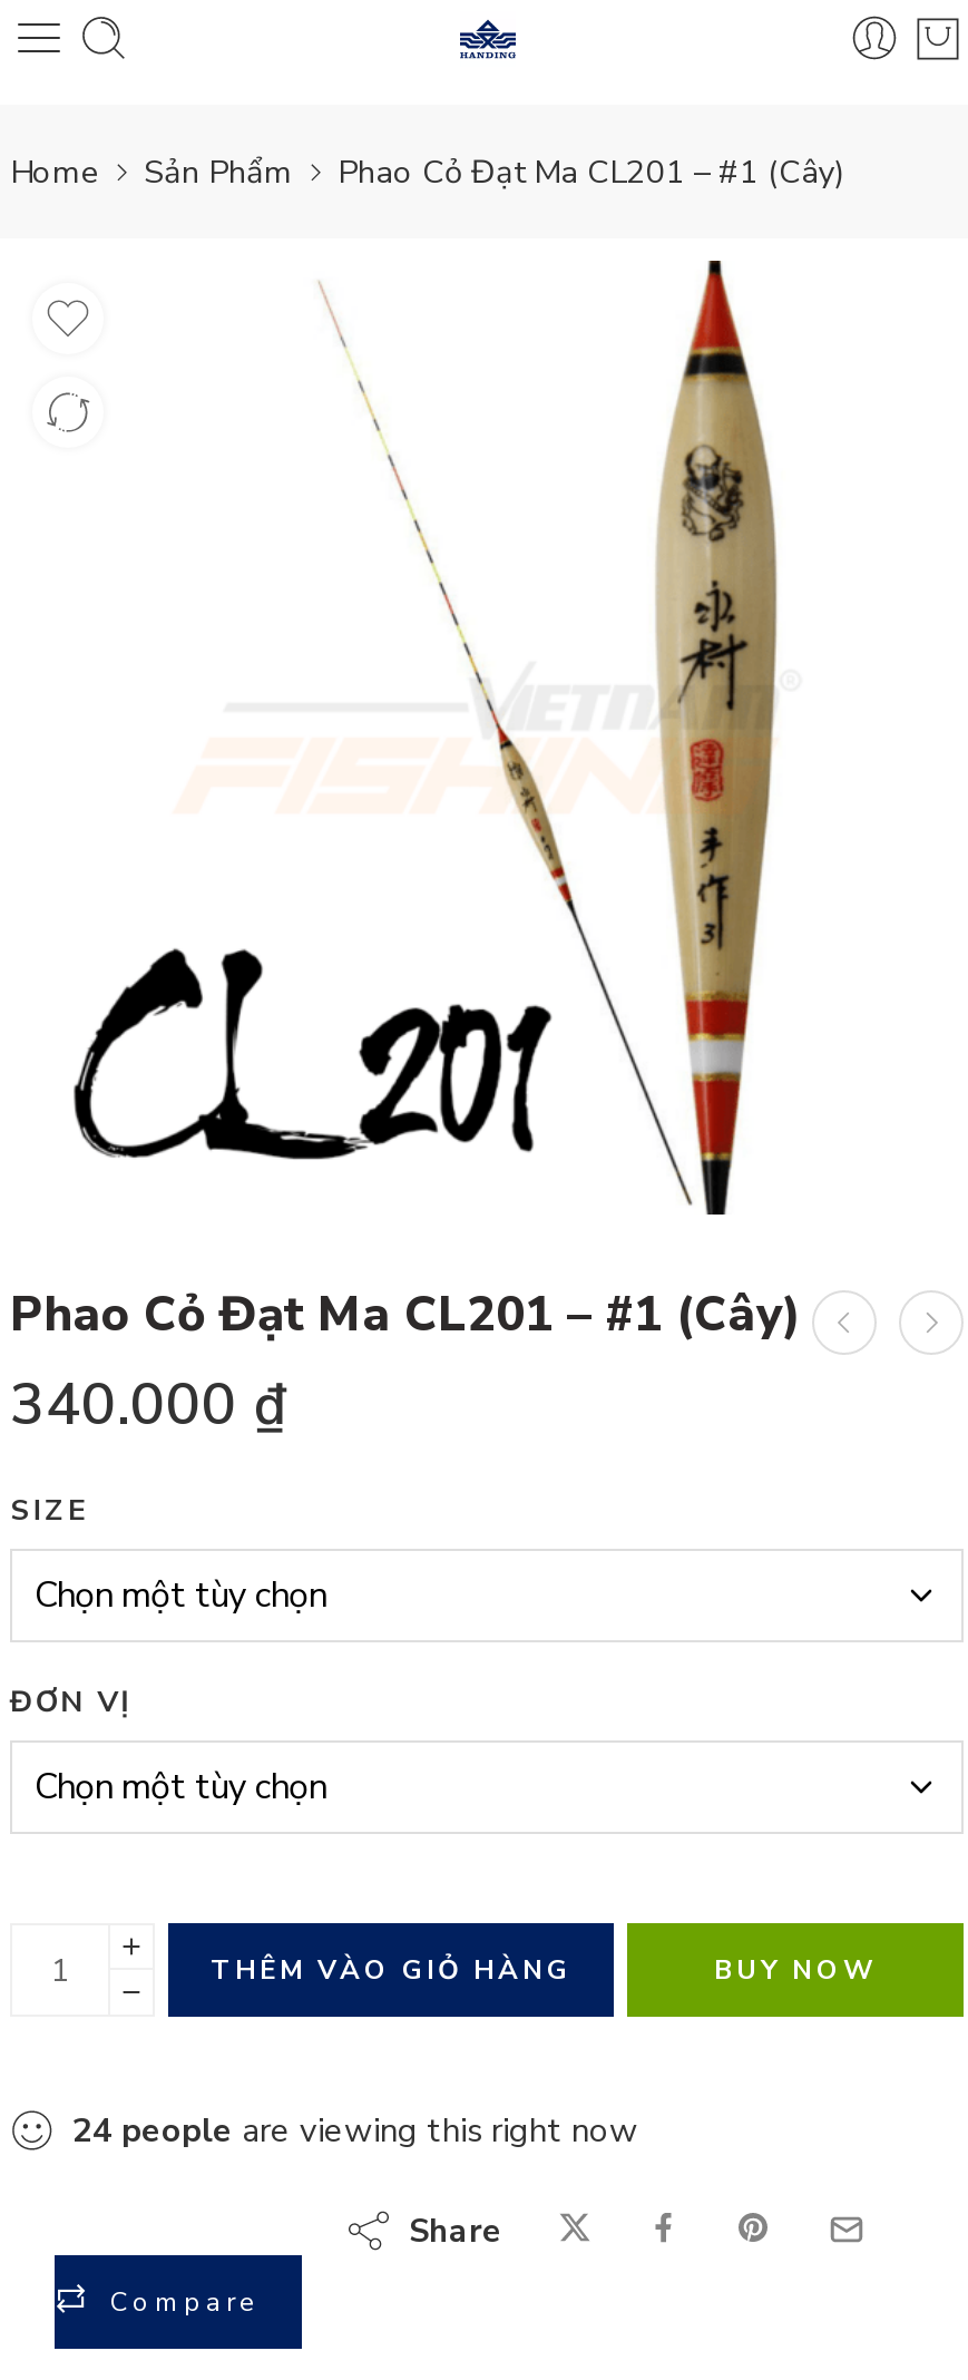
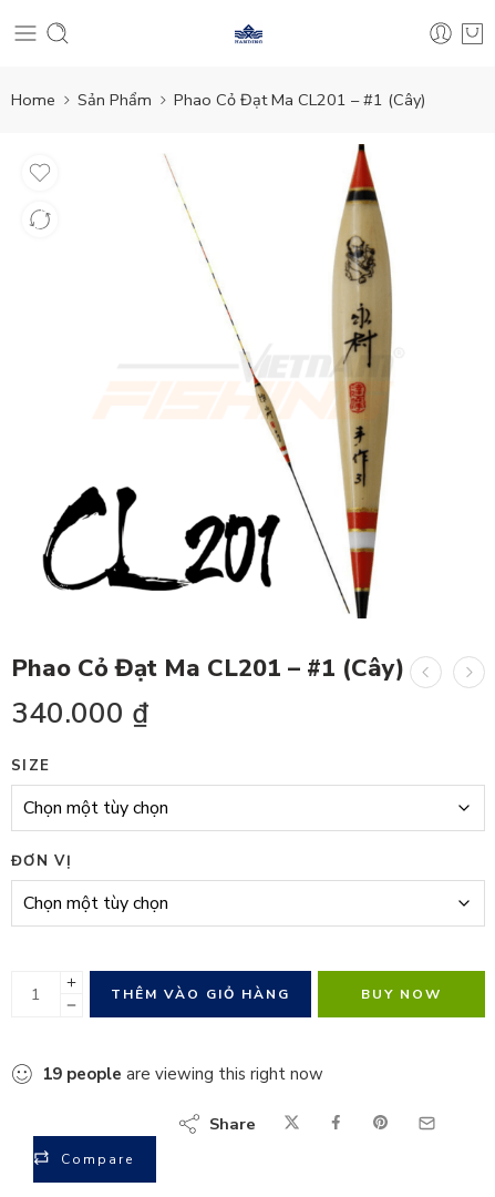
[72,2108,638,2153] 24 people are viewing this right now -> [42,1063,323,1085] 19 people are viewing this right now

